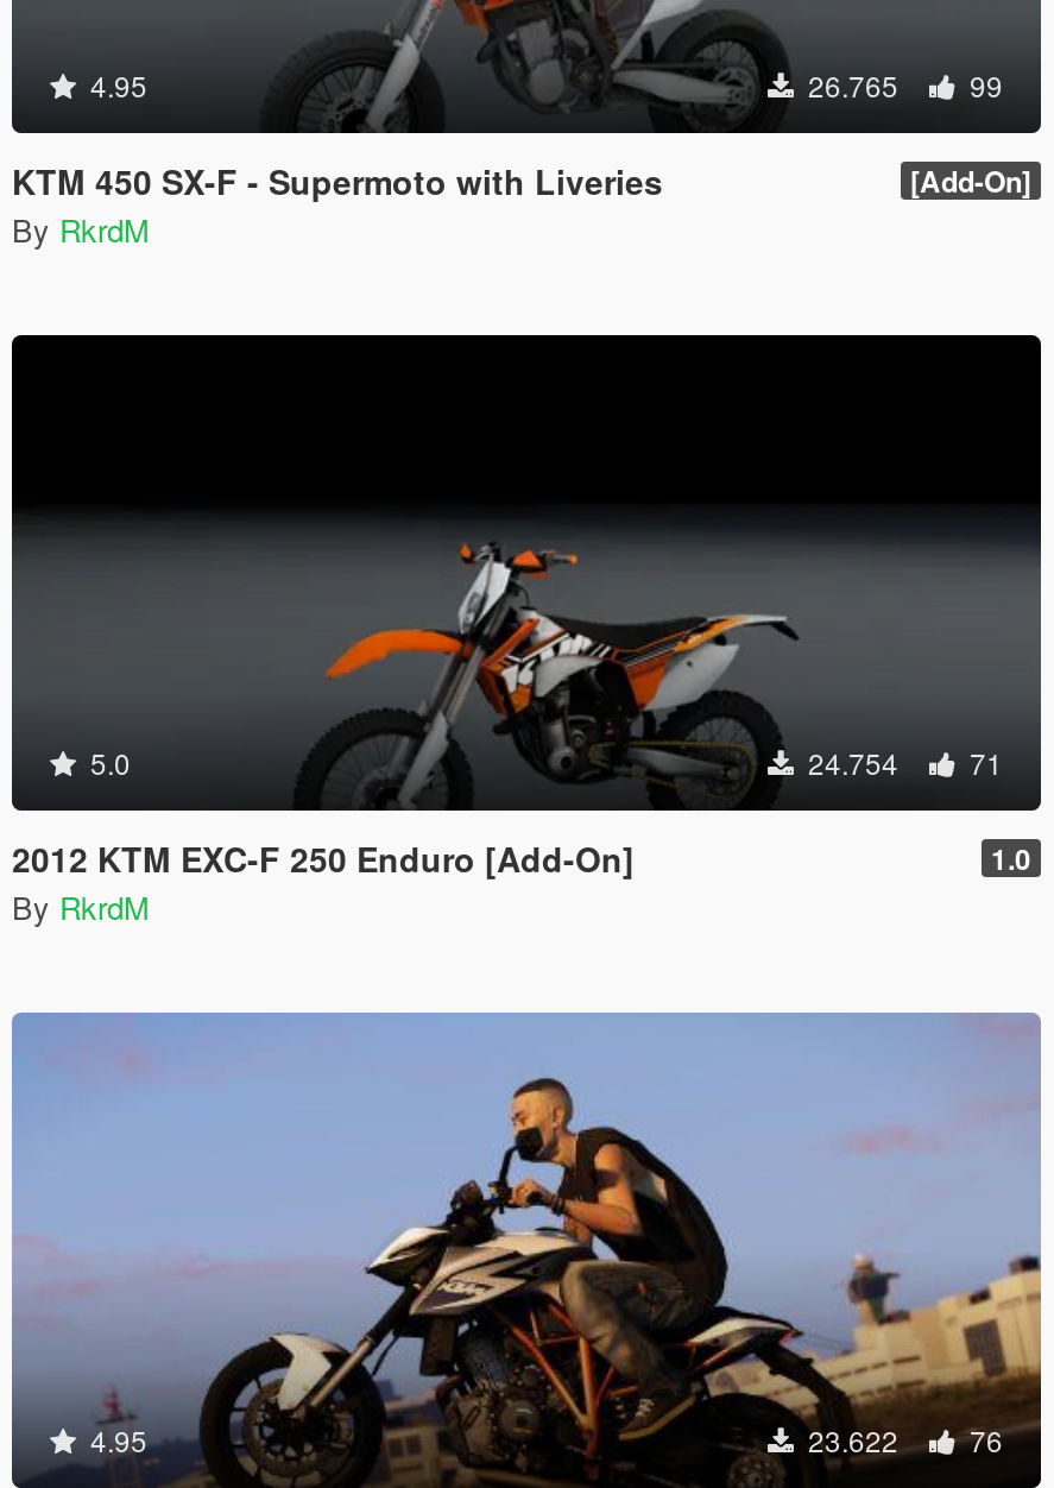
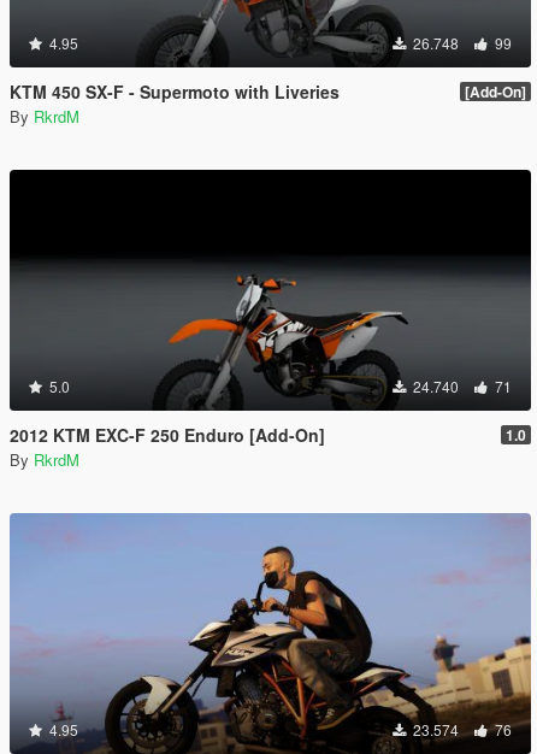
[801,64,1003,105] 26.765 99 -> [409,33,512,53] 26.748 99
[801,742,1003,782] 24.754 71 -> [409,376,512,396] 24.740 71
[801,1419,1003,1459] 23.622 76 -> [409,719,512,740] 23.574 76

